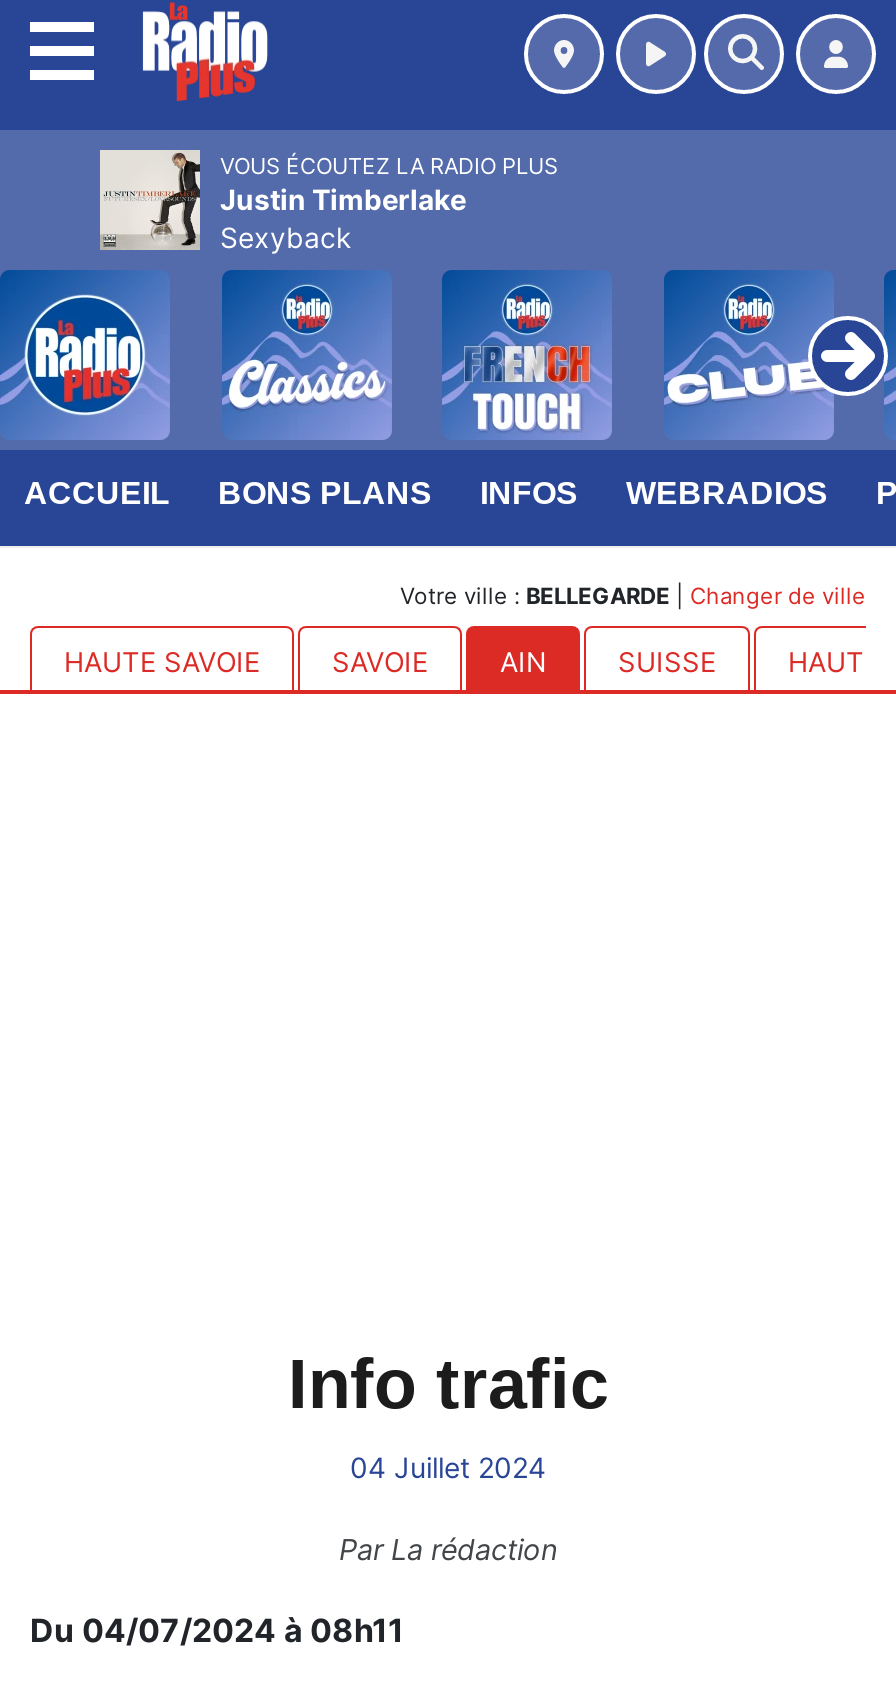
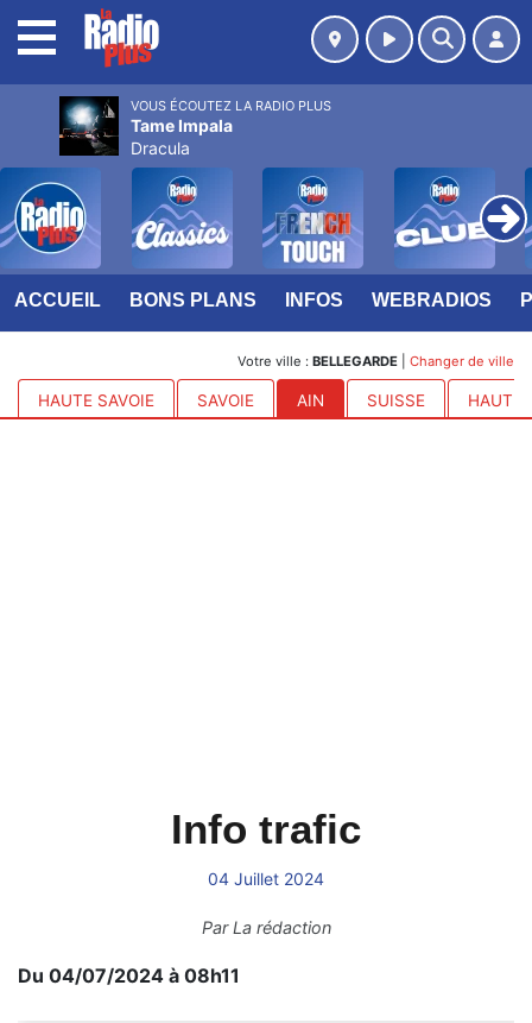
[98,148,466,254] [image] | Justin Timberlake | Sexyback -> [58,95,233,158] [image] | Tame Impala | Dracula

